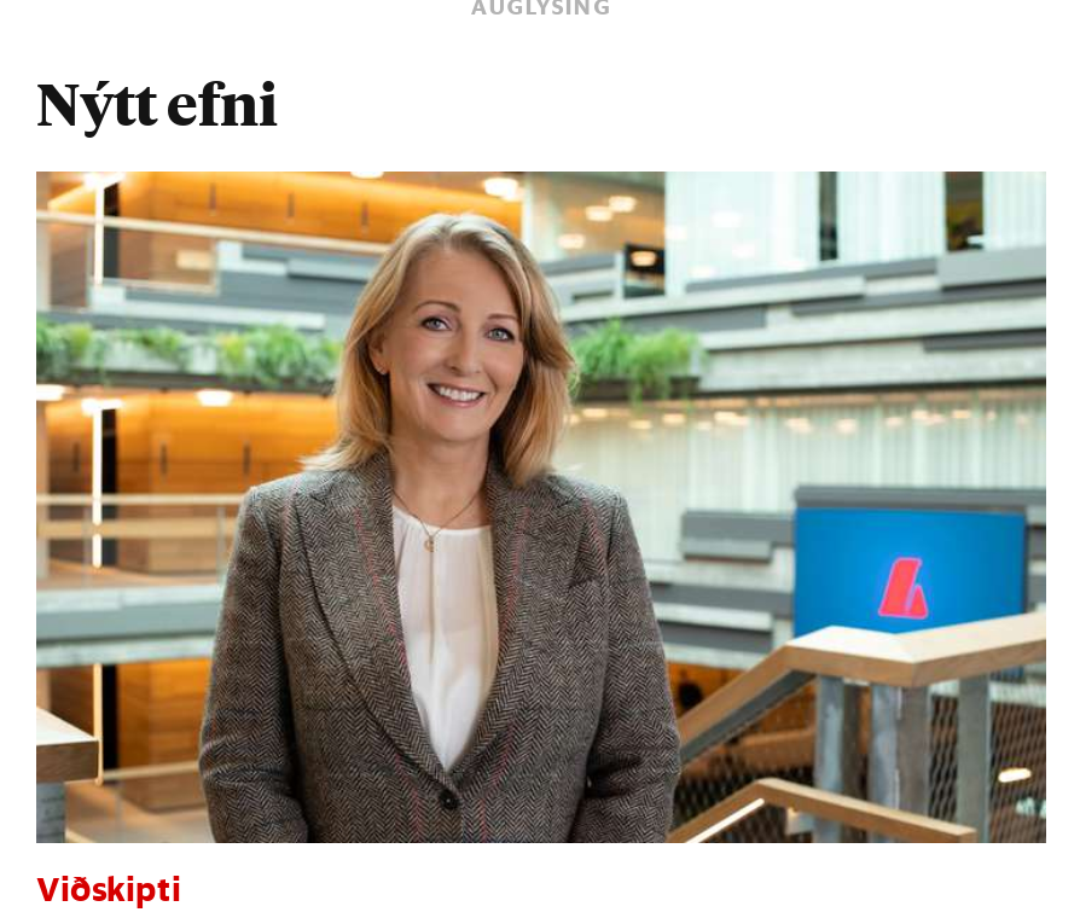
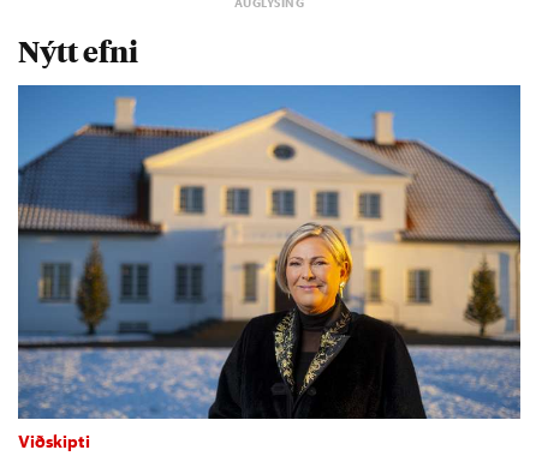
[34,169,1049,846] [image] -> [17,84,522,420] [image]

